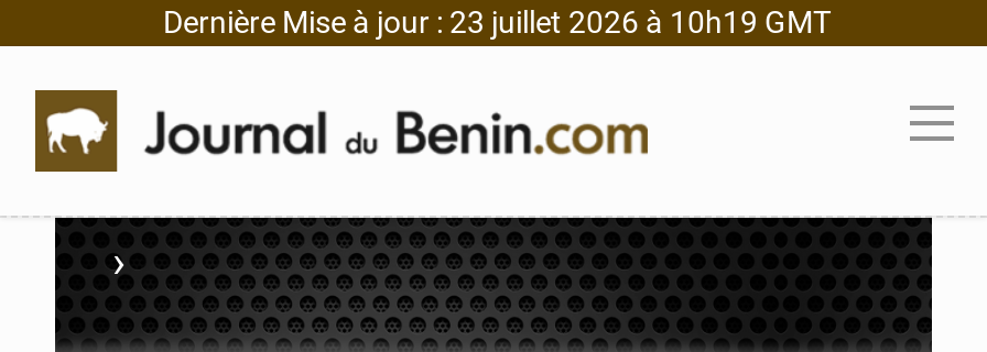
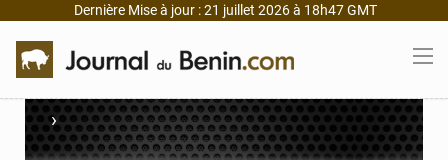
[156,4,831,40] Dernière Mise à jour : 23 juillet 2026 à 10h19 GMT -> [71,2,377,18] Dernière Mise à jour : 21 juillet 2026 à 18h47 GMT

